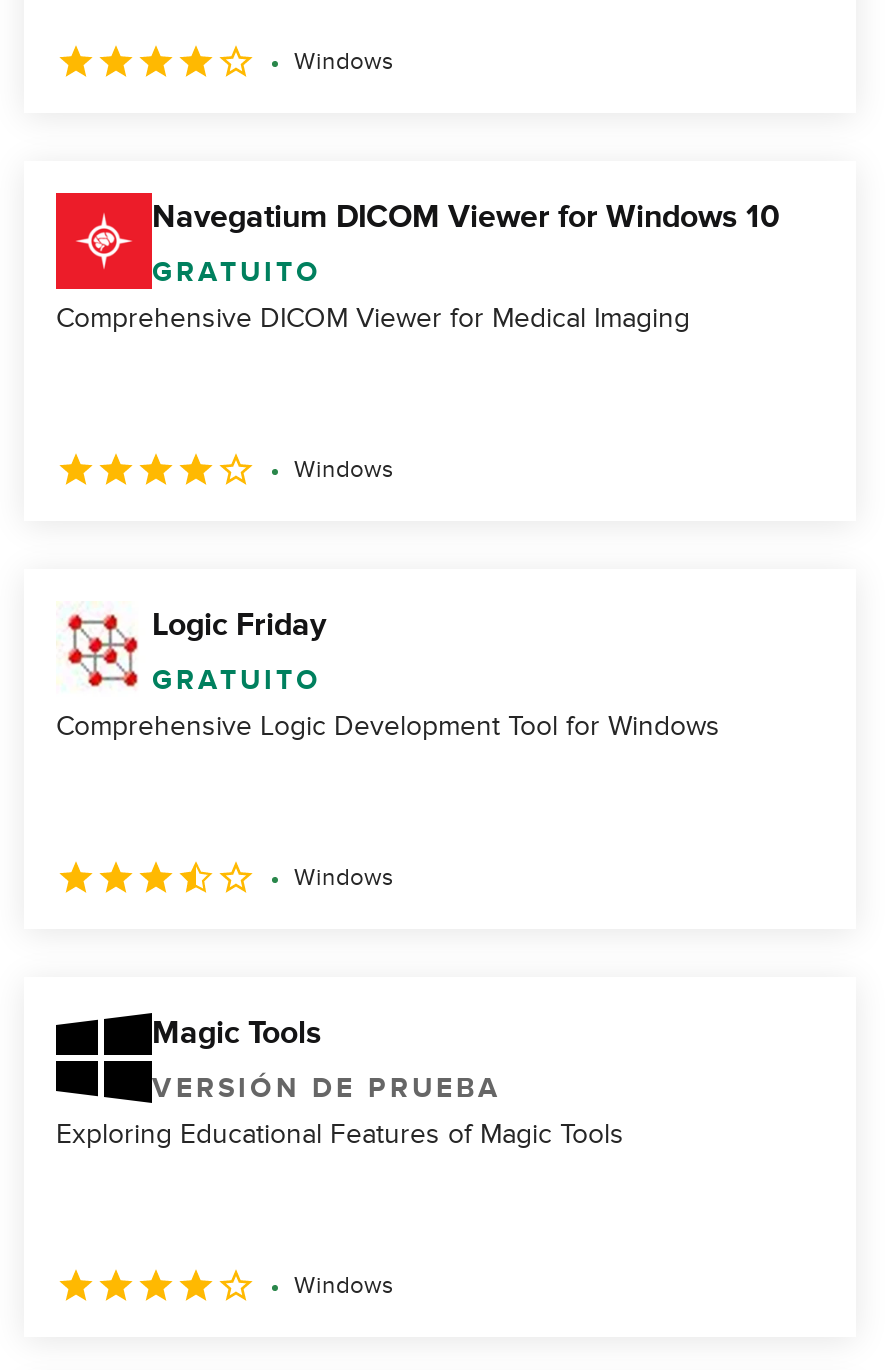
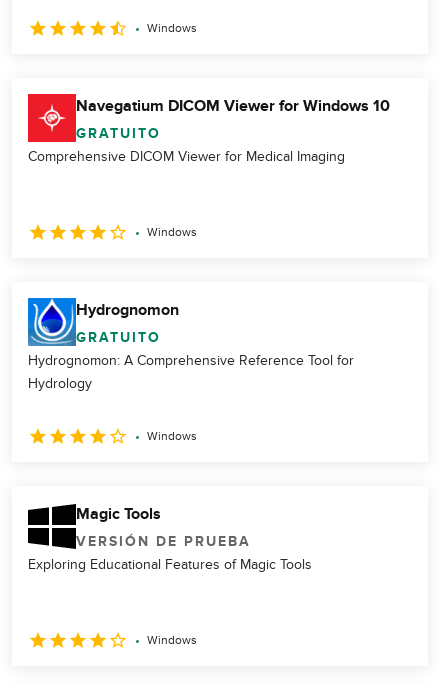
[56,601,326,695] [image] | Logic Friday -> [27,297,179,345] [image] | Hydrognomon
[56,709,720,743] Comprehensive Logic Development Tool for Windows -> [28,352,354,392] Hydrognomon: A Comprehensive Reference Tool for | Hydrology

